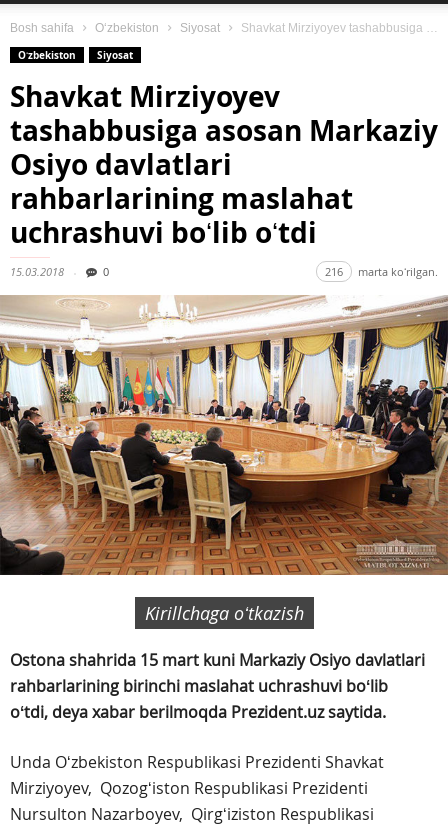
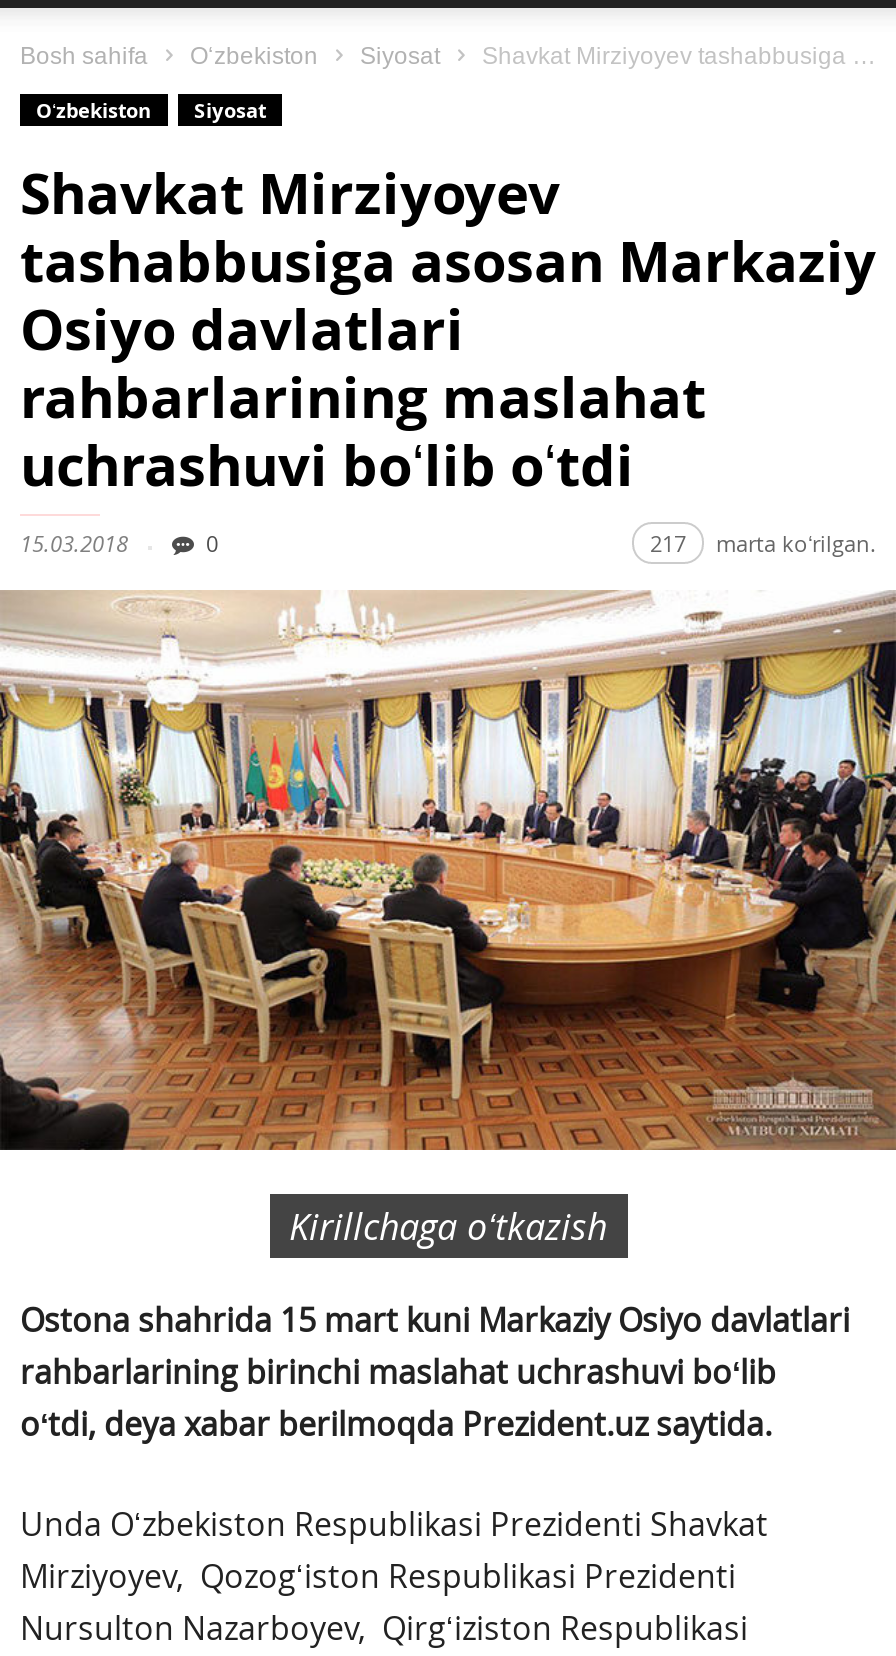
[325,264,343,279] 216 -> [650,528,686,558] 217

